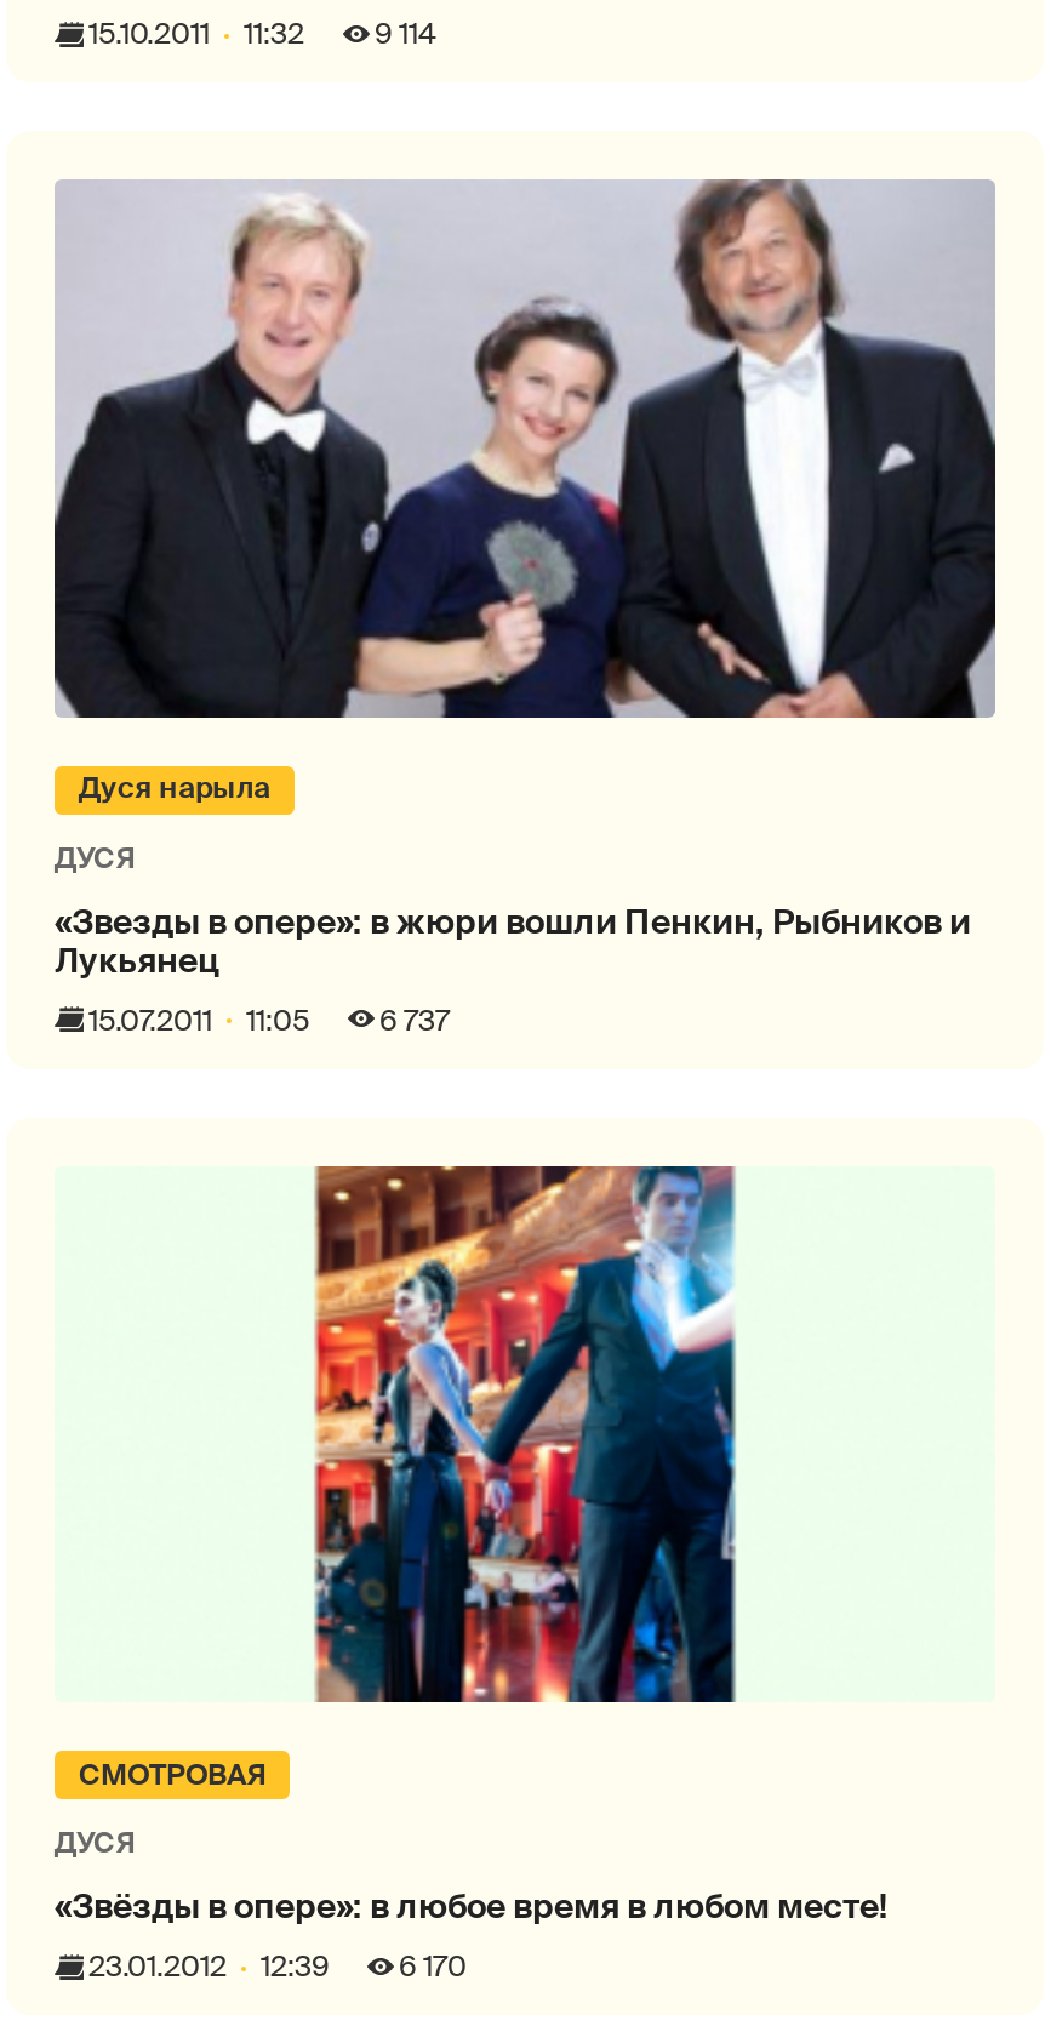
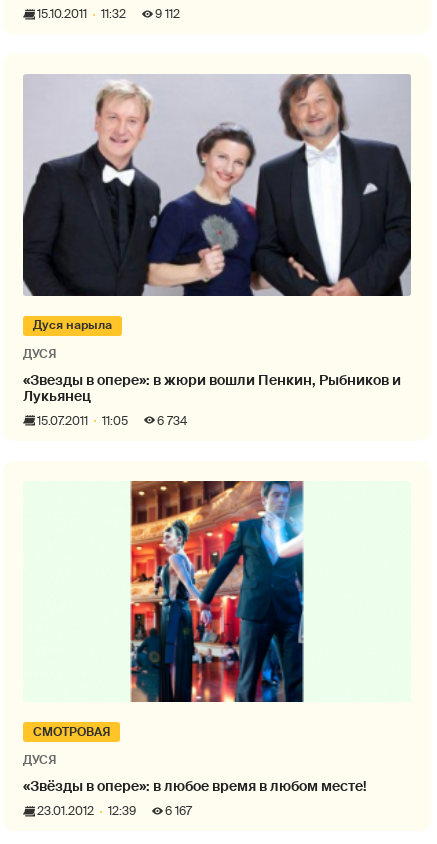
[88,15,435,54] 15.10.2011 11:32 9 114 -> [37,6,180,22] 15.10.2011 11:32 9 112
[88,1001,450,1040] 15.07.2011 11:05 6 737 -> [37,413,187,429] 15.07.2011 11:05 6 734
[88,1948,467,1987] 23.01.2012 12:39 6 170 -> [37,803,192,819] 23.01.2012 12:39 6 167

